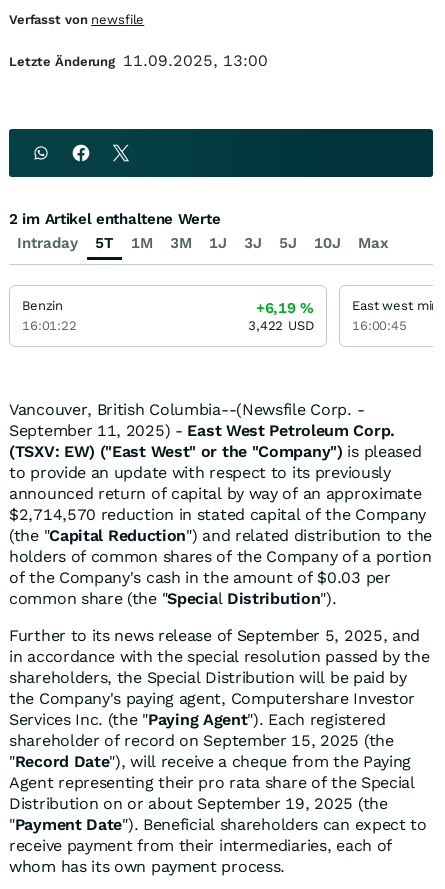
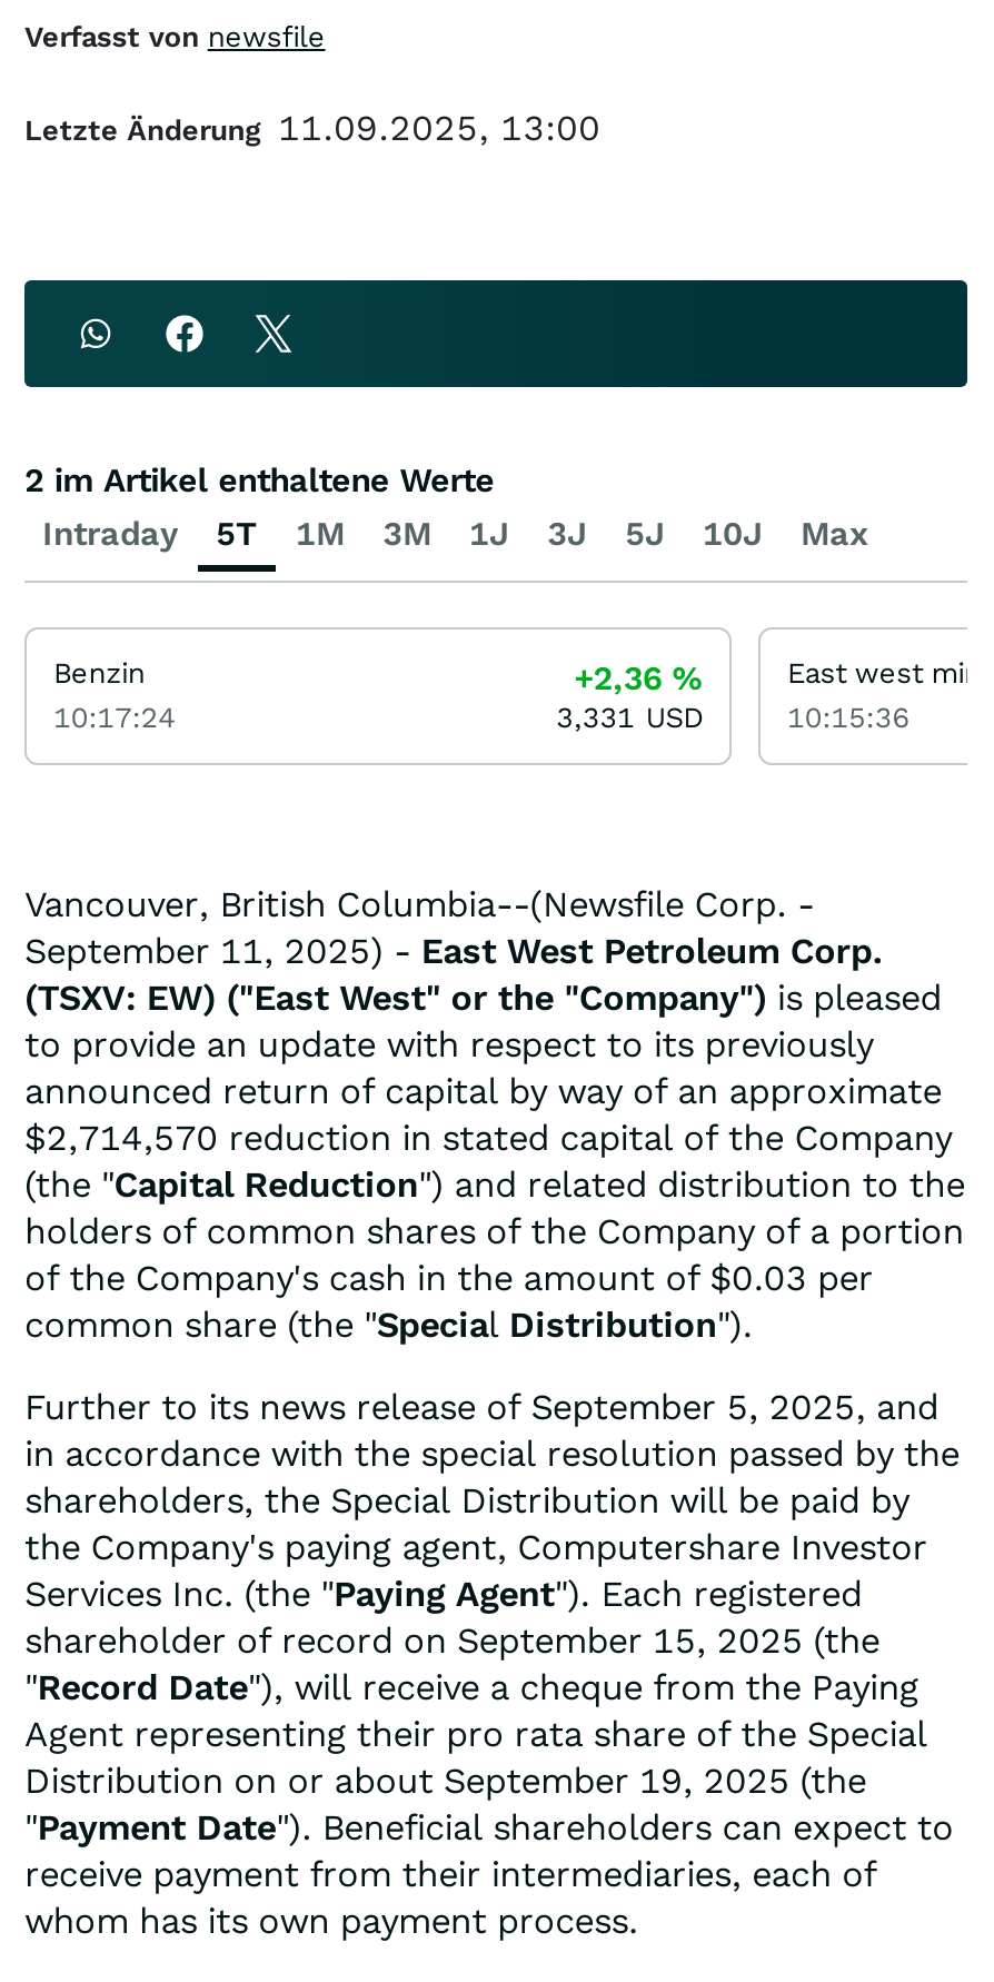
[256,299,314,317] +6,19% -> [574,658,703,698] +2,36%
[22,318,77,333] 16:01:22 -> [53,701,176,734] 10:17:24
[248,318,314,333] 3,422 USD -> [556,701,703,734] 3,331 USD
[352,318,407,333] 16:00:45 -> [787,701,909,734] 10:15:36

